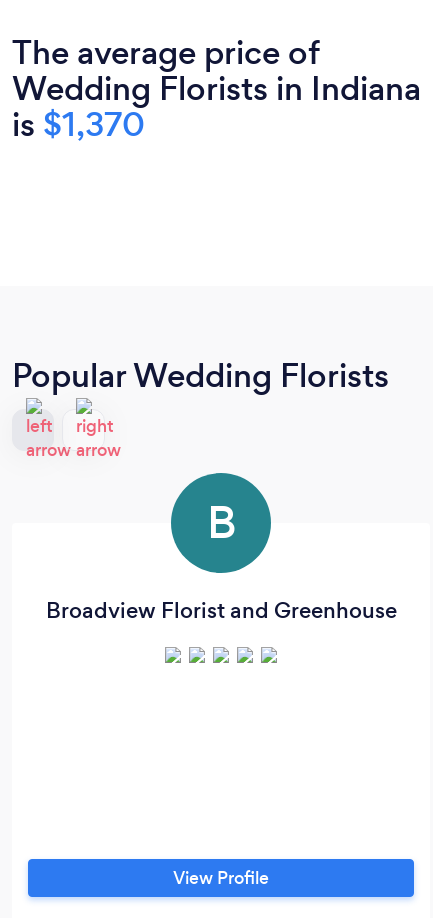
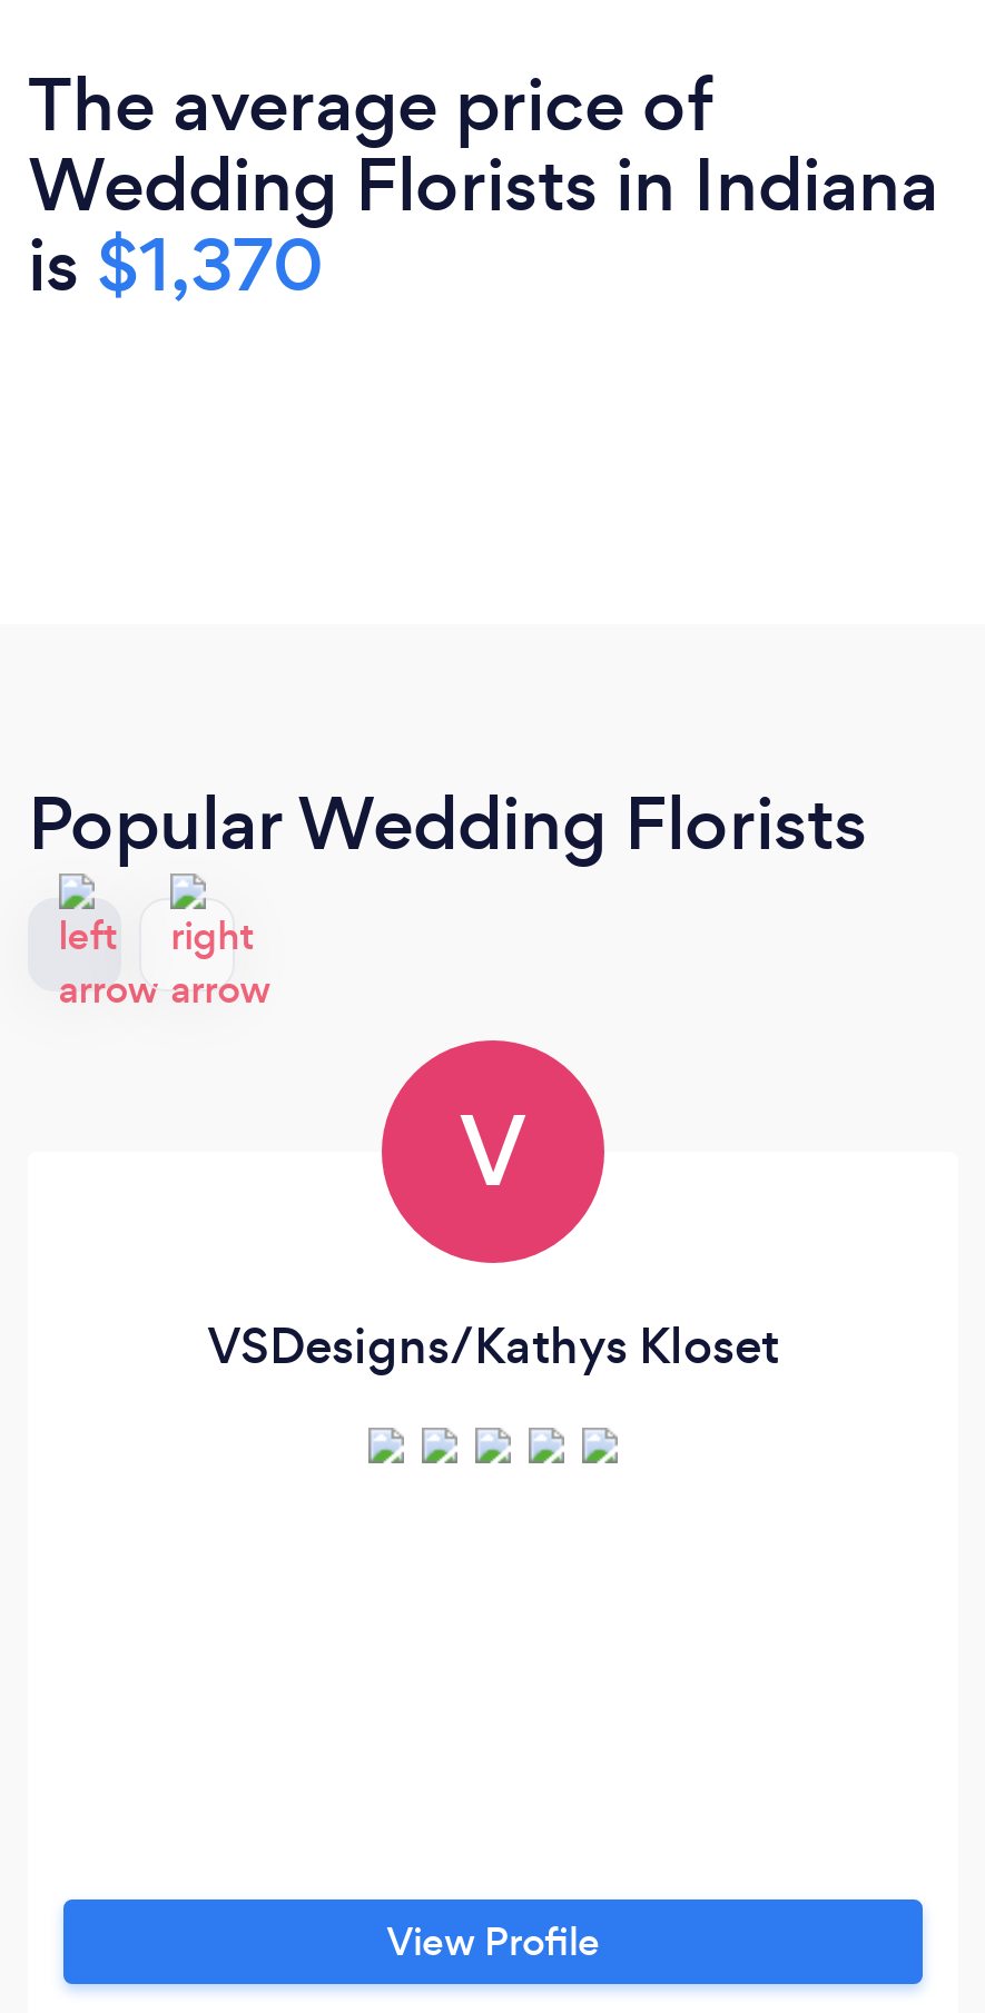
[206,493,235,553] B -> [459,1085,528,1218] V
[45,595,396,626] Broadview Florist and Greenhouse -> [207,1312,779,1381] VSDesigns/Kathys Kloset

